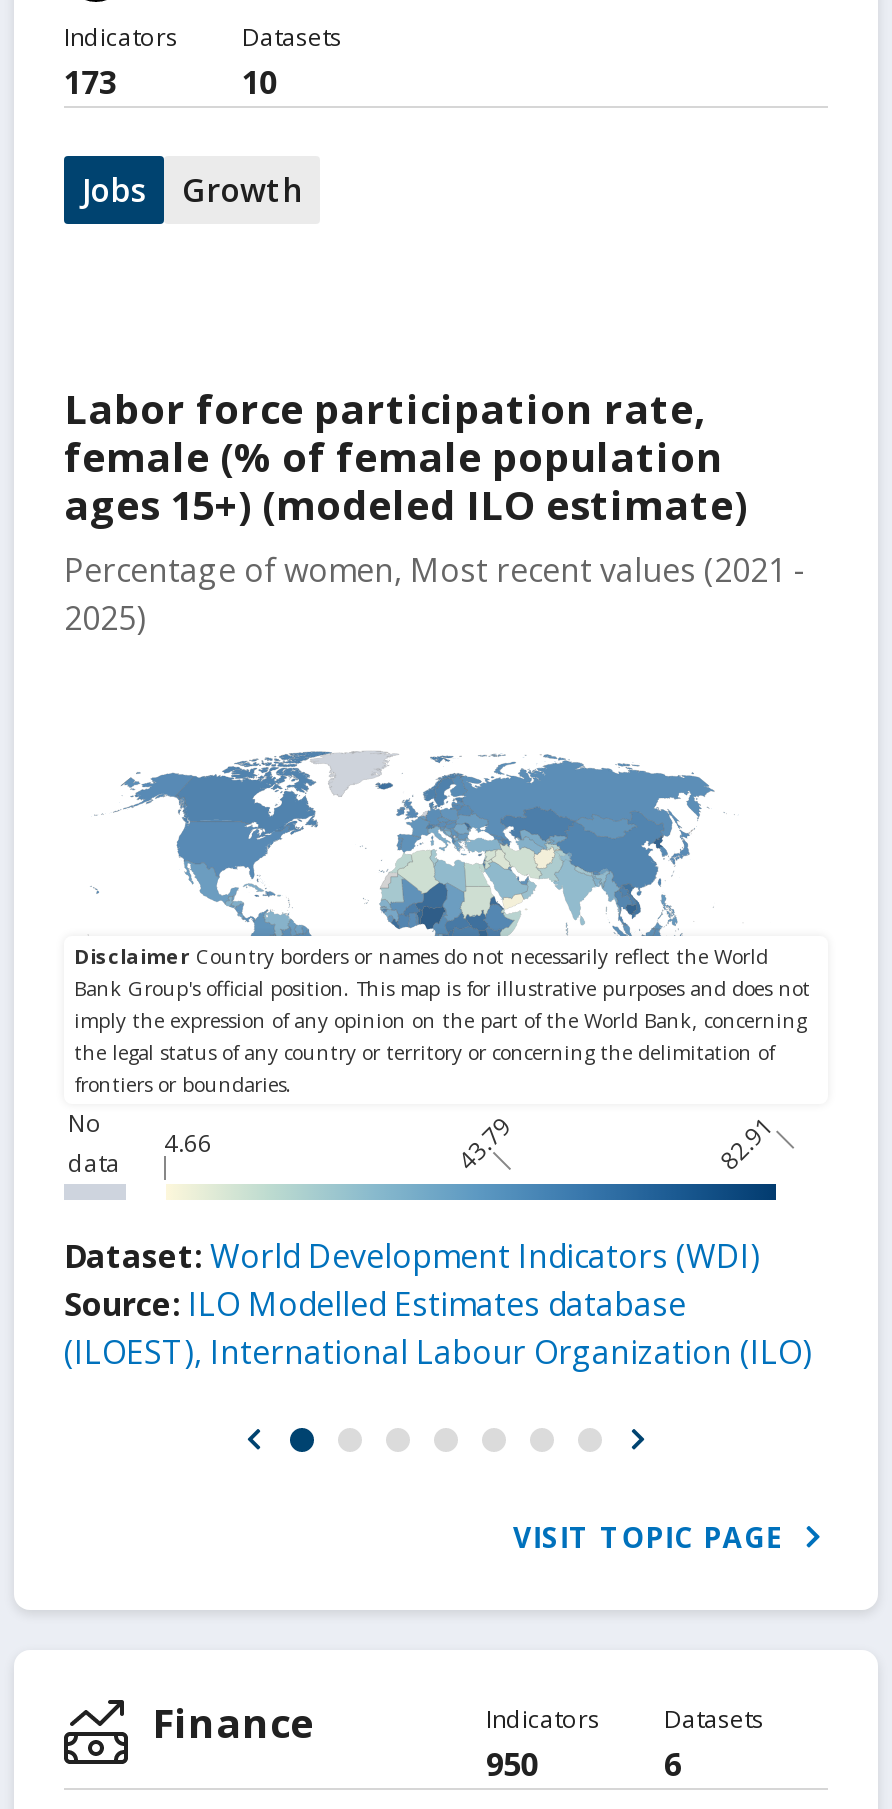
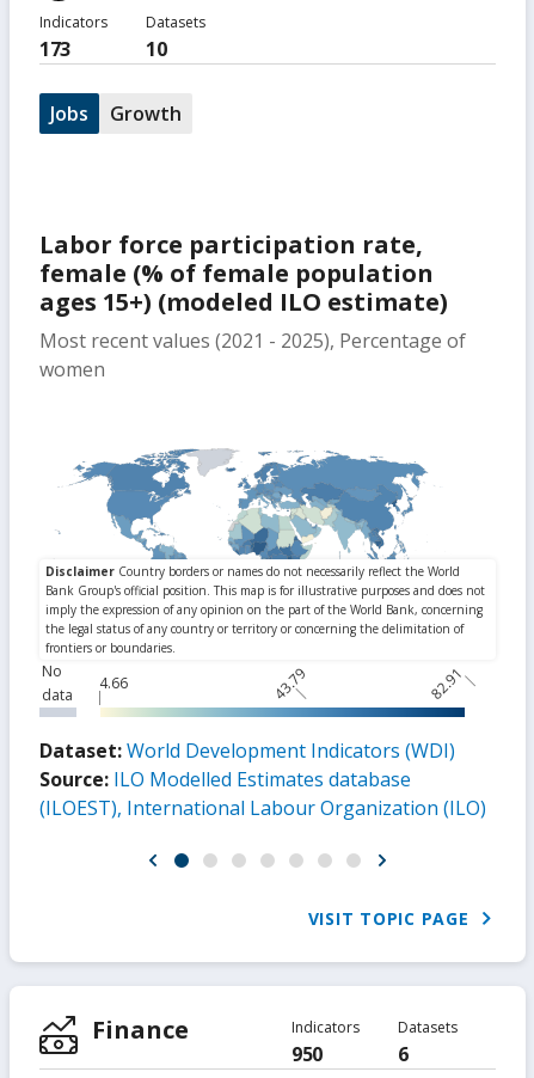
[64,548,806,640] Percentage of women, Most recent values (2021 - | 2025) -> [39,327,466,382] Most recent values (2021 - 2025), Percentage of | women

